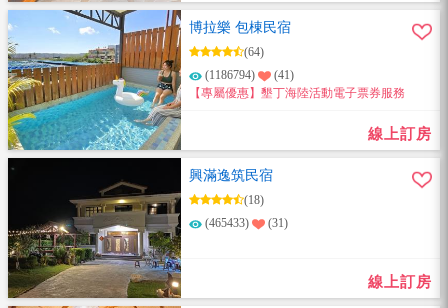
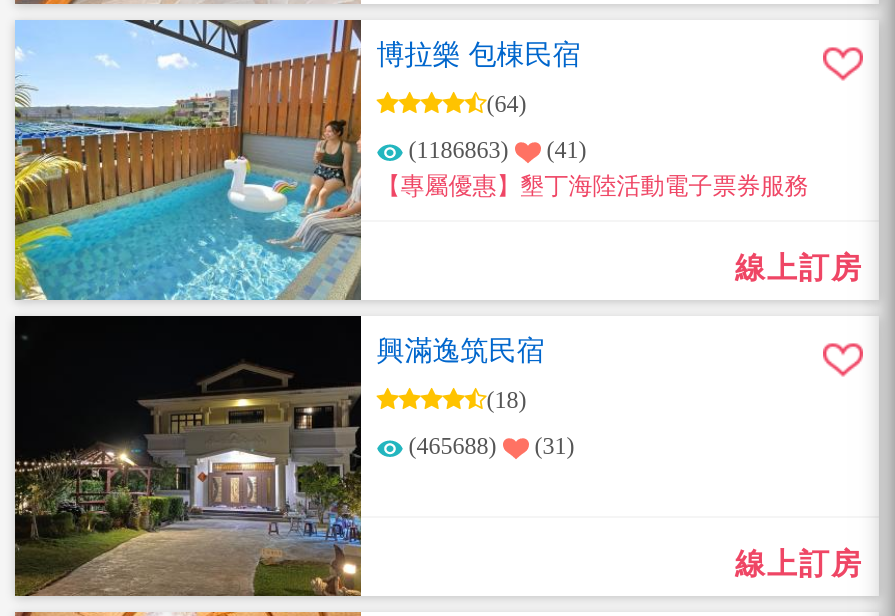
[205,68,294,82] (1186794) (41) -> [409,136,587,164] (1186863) (41)
[205,216,288,230] (465433) (31) -> [409,432,575,460] (465688) (31)

